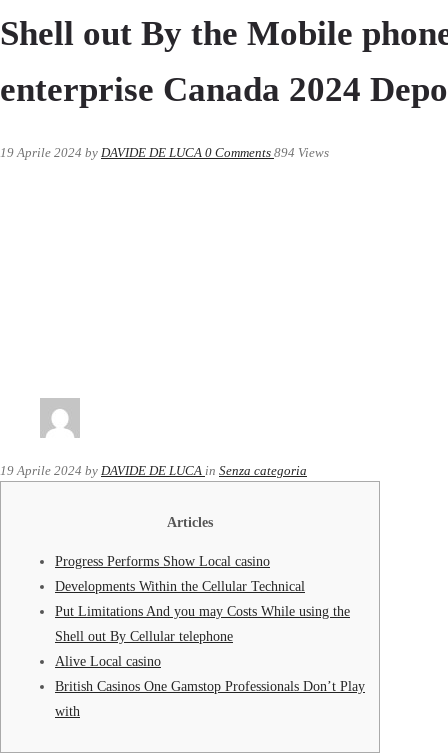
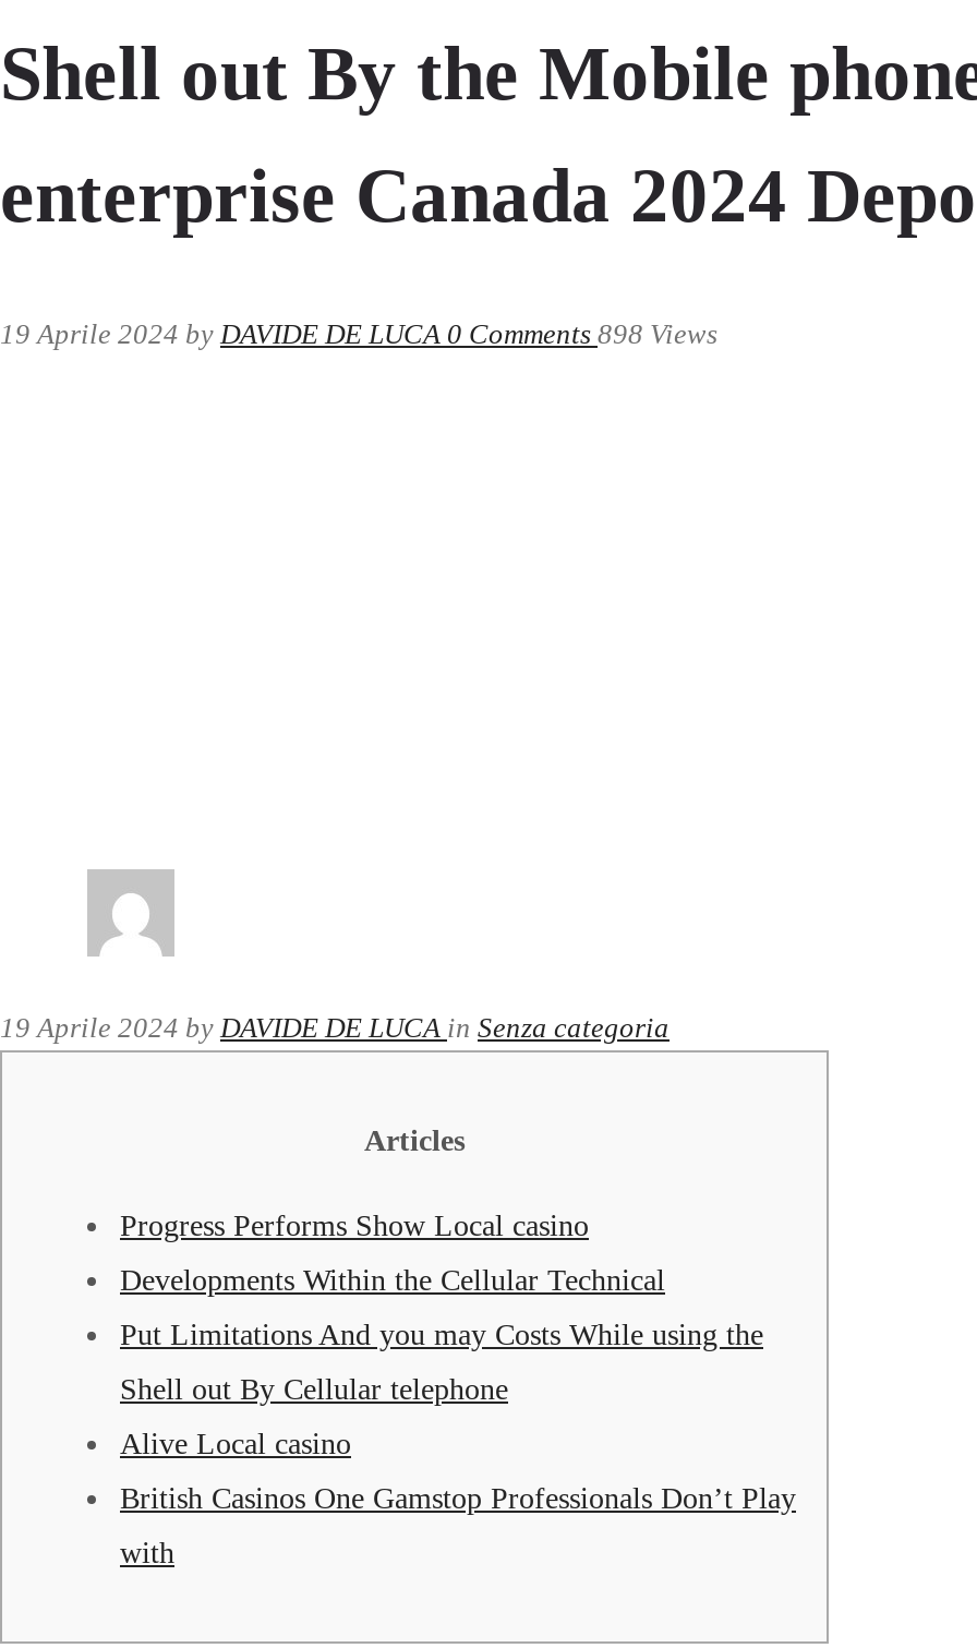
[0,145,329,160] 19 Aprile 2024 by DAVIDE DE LUCA 0 Comments 894 Views -> [0,317,717,350] 19 Aprile 2024 by DAVIDE DE LUCA 0 Comments 898 Views

